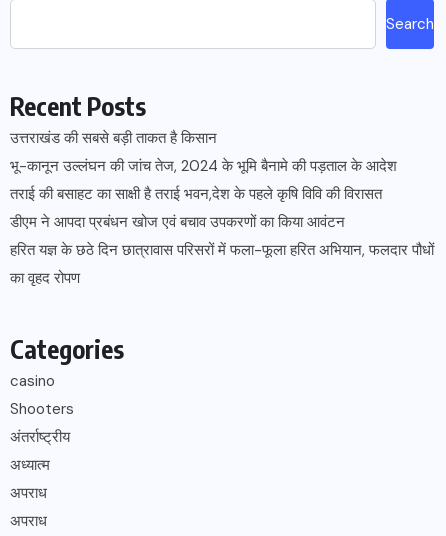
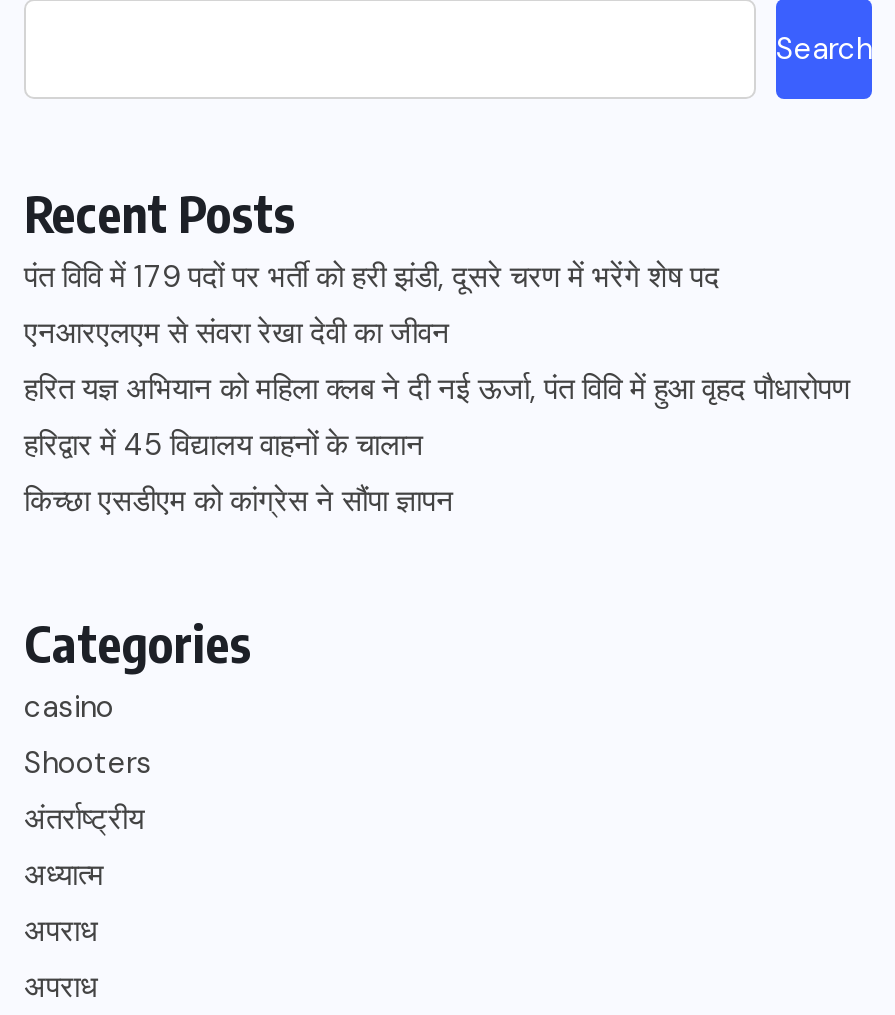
[10,128,434,288] उत्तराखंड की सबसे बड़ी ताकत है किसान | भू-कानून उल्लंघन की जांच तेज, 2024 के भूमि बैनामे की पड़ताल के आदेश | तराई की बसाहट का साक्षी है तराई भवन,देश के पहले कृषि विवि की विरासत | डीएम ने आपदा प्रबंधन खोज एवं बचाव उपकरणों का किया आवंटन | हरित यज्ञ के छठे दिन छात्रावास परिसरों में फला-फूला हरित अभियान, फलदार पौधों | का वृहद रोपण -> [24,256,850,520] पंत विवि में 179 पदों पर भर्ती को हरी झंडी, दूसरे चरण में भरेंगे शेष पद | एनआरएलएम से संवरा रेखा देवी का जीवन | हरित यज्ञ अभियान को महिला क्लब ने दी नई ऊर्जा, पंत विवि में हुआ वृहद पौधारोपण | हरिद्वार में 45 विद्यालय वाहनों के चालान | किच्छा एसडीएम को कांग्रेस ने सौंपा ज्ञापन

